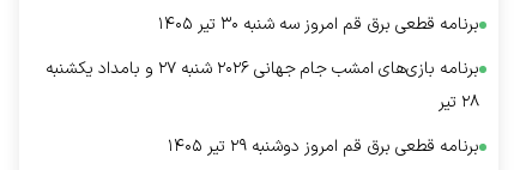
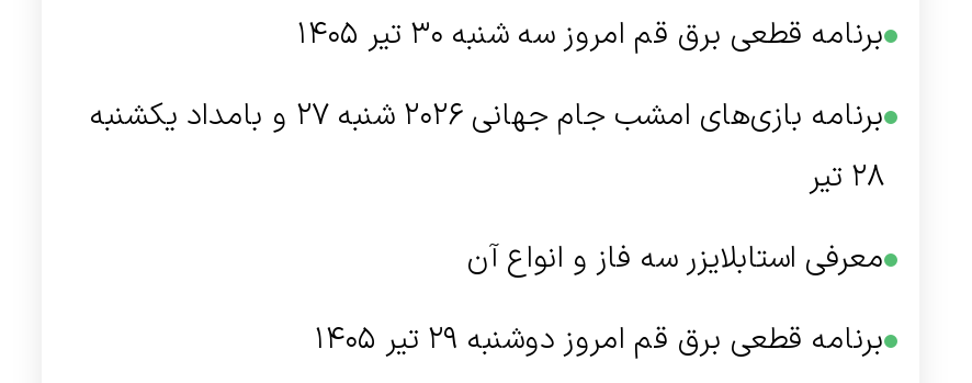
none -> [467,236,884,282] معرفی استابلایزر سه فاز و انواع آن

